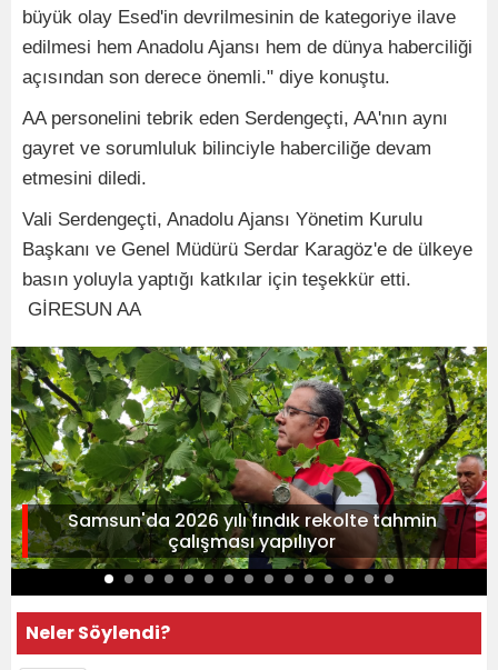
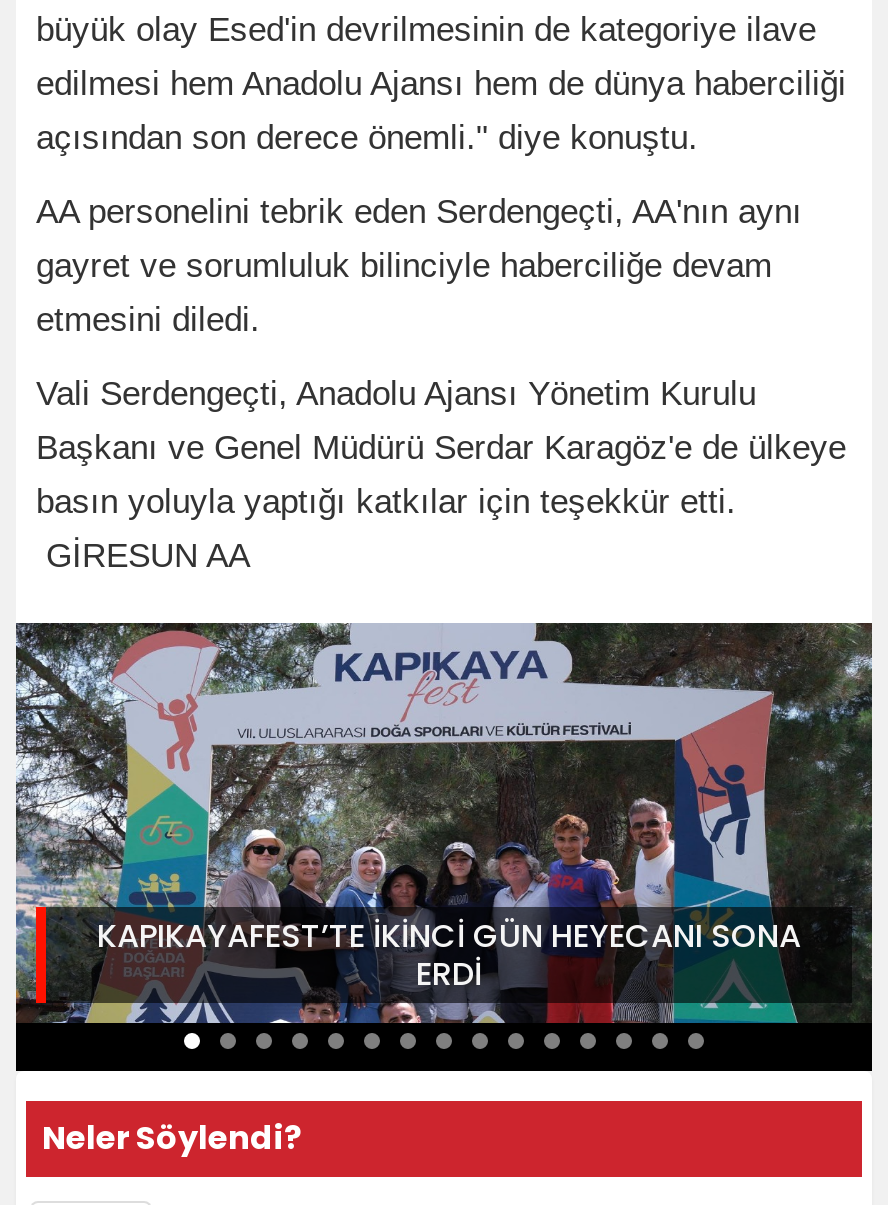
[10,346,488,570] [image] | Samsun'da 2026 yılı fındık rekolte tahmin | çalışması yapılıyor -> [14,621,874,1025] [image] | KAPIKAYAFEST’TE İKİNCİ GÜN HEYECANI SONA | ERDİ

